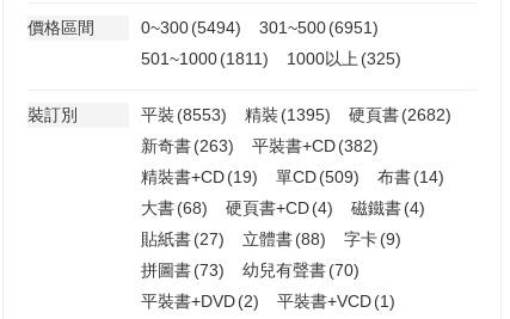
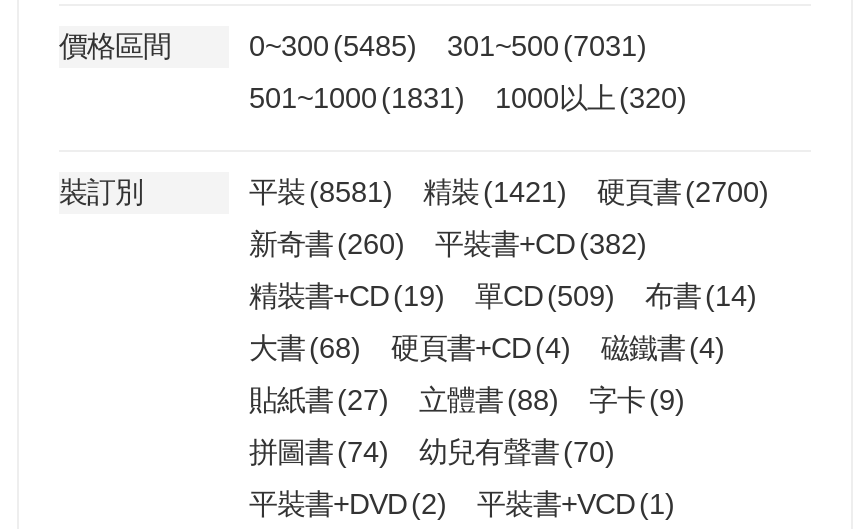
[141,18,241,37] 0~300 (5494) -> [249,30,417,62] 0~300 (5485)
[259,18,379,37] 301~500 (6951) -> [447,30,647,62] 301~500 (7031)
[141,49,269,68] 501~1000 (1811) -> [249,82,465,114] 501~1000 (1831)
[287,49,401,68] 1000以上 (325) -> [495,82,687,114] 1000以上 (320)
[141,105,227,124] 平裝 (8553) -> [249,176,393,208] 平裝 (8581)
[245,105,331,124] 精裝 (1395) -> [423,176,567,208] 精裝 (1421)
[349,105,451,124] 硬頁書 (2682) -> [597,176,769,208] 硬頁書 (2700)
[141,136,379,155] 新奇書 (263) 平裝書+CD (382) -> [249,228,647,260] 新奇書 (260) 平裝書+CD (382)
[141,260,360,280] 拼圖書 (73) 幼兒有聲書 (70) -> [249,436,615,468] 拼圖書 (74) 幼兒有聲書 (70)

